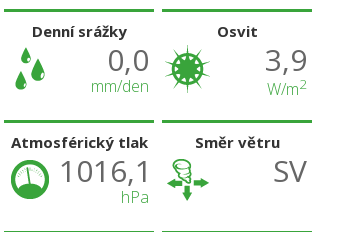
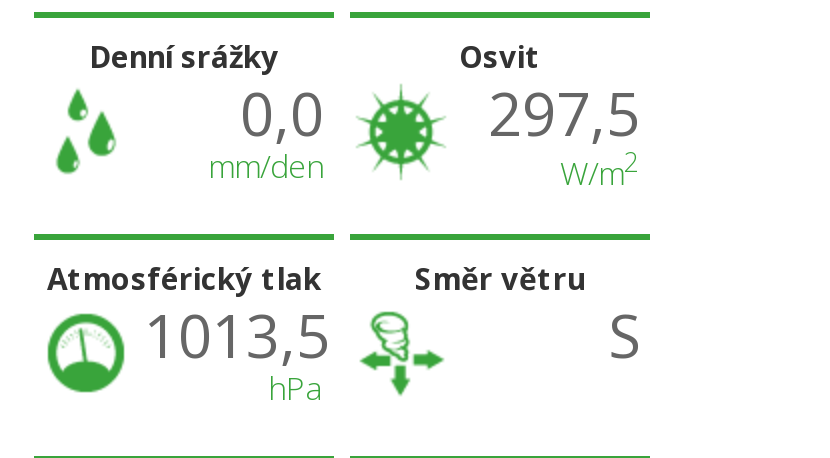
[265,39,307,80] 3,9 -> [488,73,640,155] 297,5
[59,150,152,191] 1016,1 -> [144,295,330,377] 1013,5
[273,150,307,191] SV -> [608,295,640,377] S

